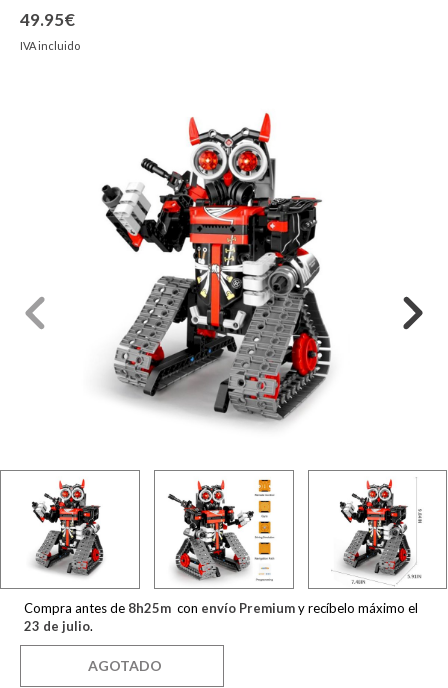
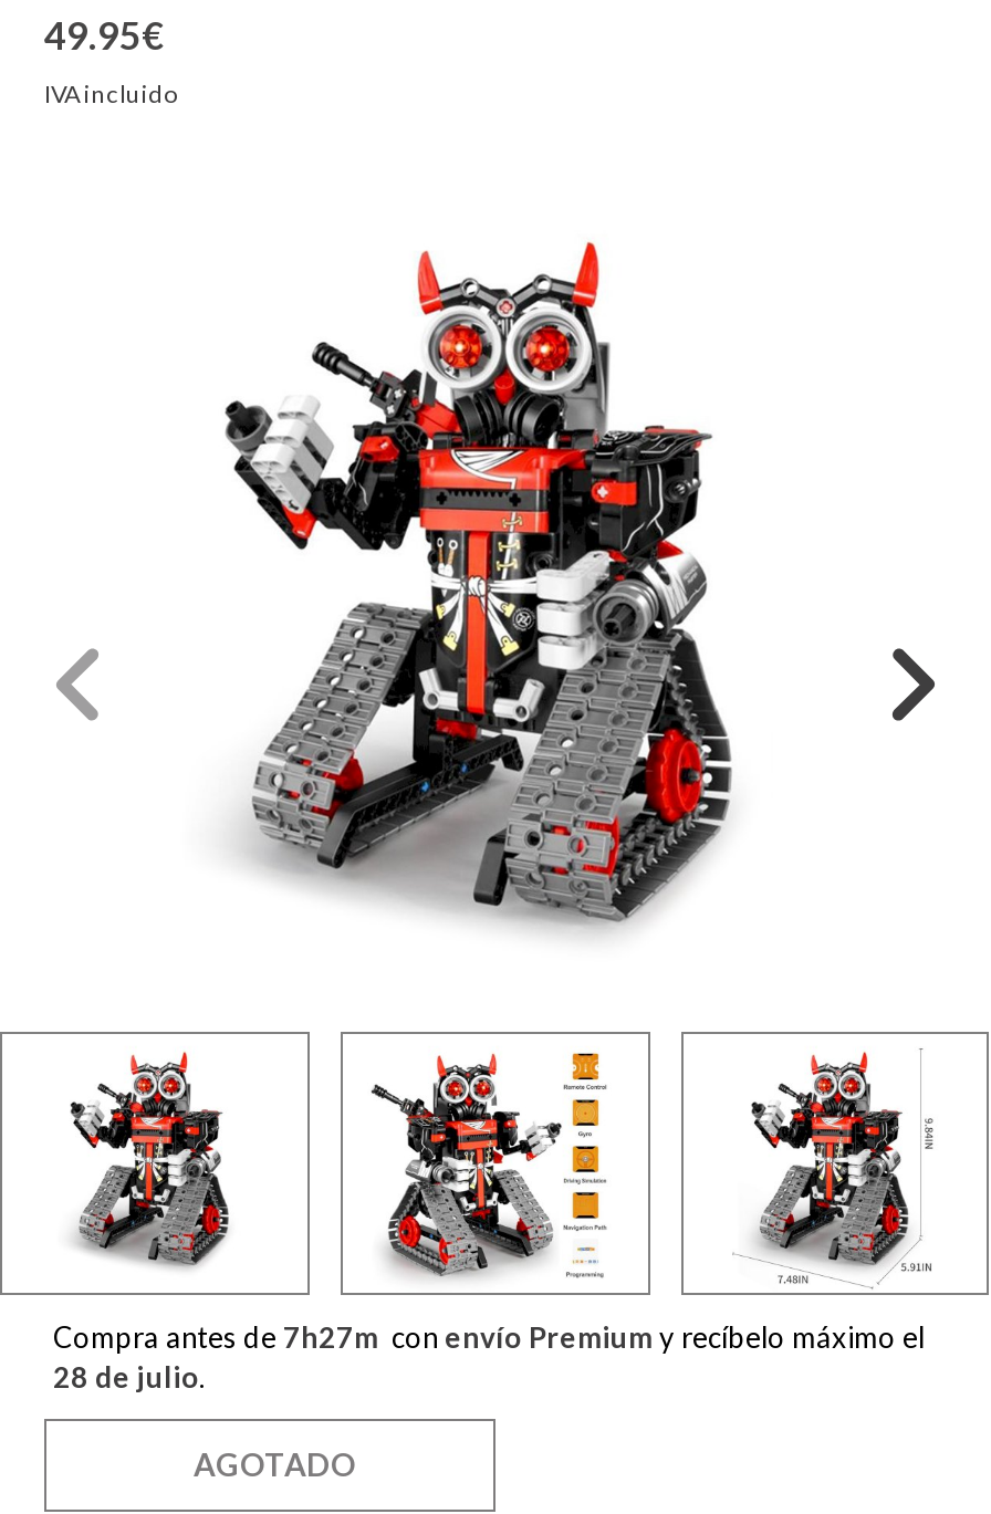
[24,600,418,616] Compra antes de 8h25m con envío Premium y recíbelo máximo el -> [53,1319,925,1354] Compra antes de 7h27m con envío Premium y recíbelo máximo el
[24,618,93,634] 23 de julio. -> [53,1359,206,1394] 28 de julio.

